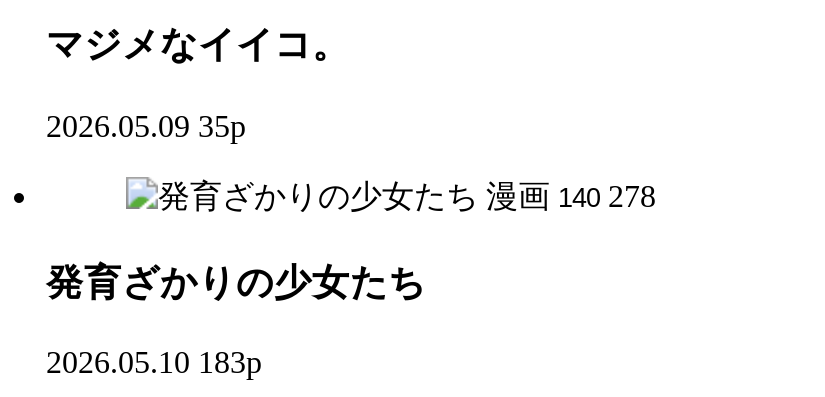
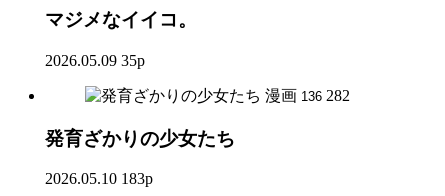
[486,179,656,213] 漫画 140 278 -> [265,87,350,104] 漫画 136 282

